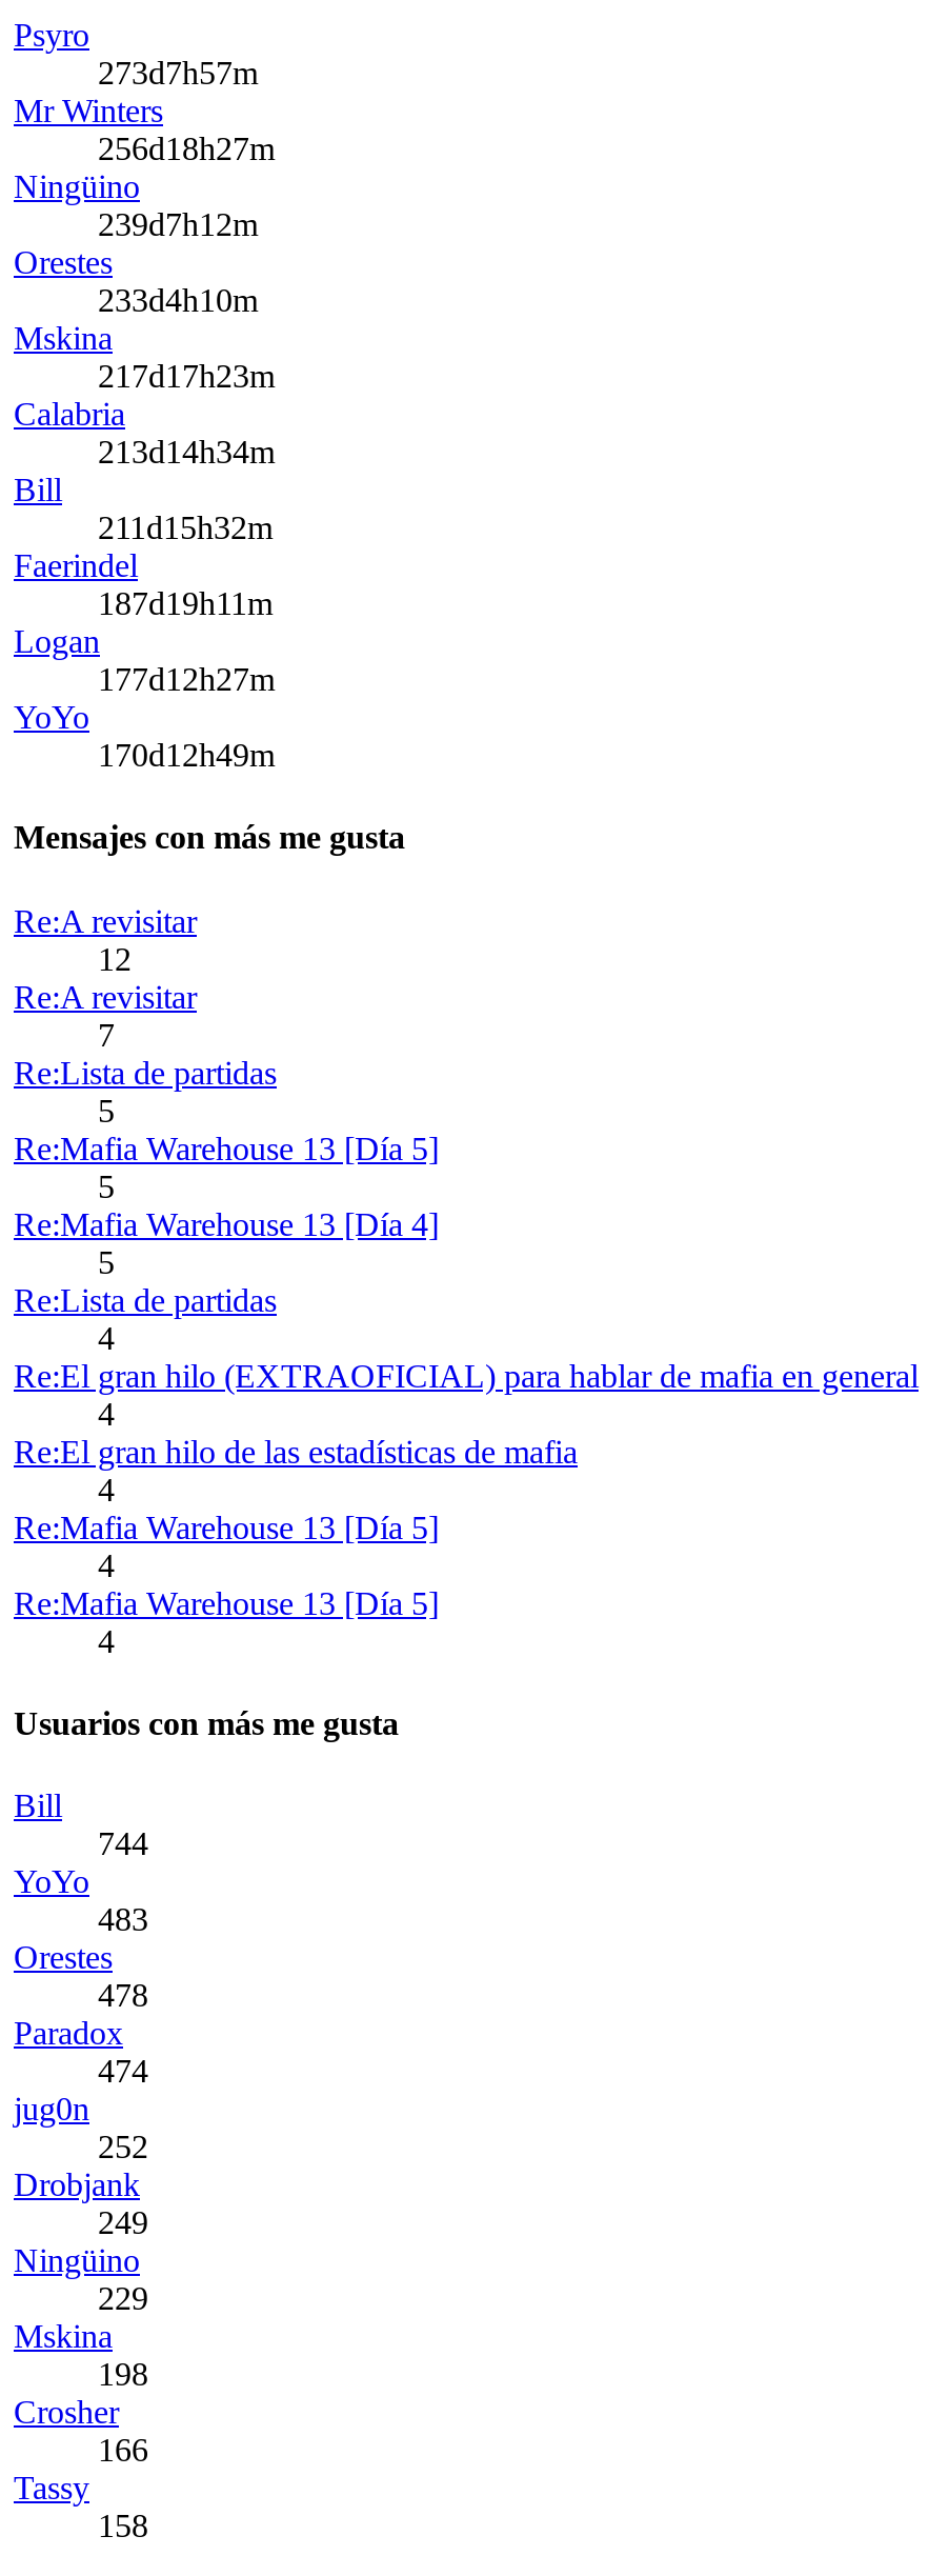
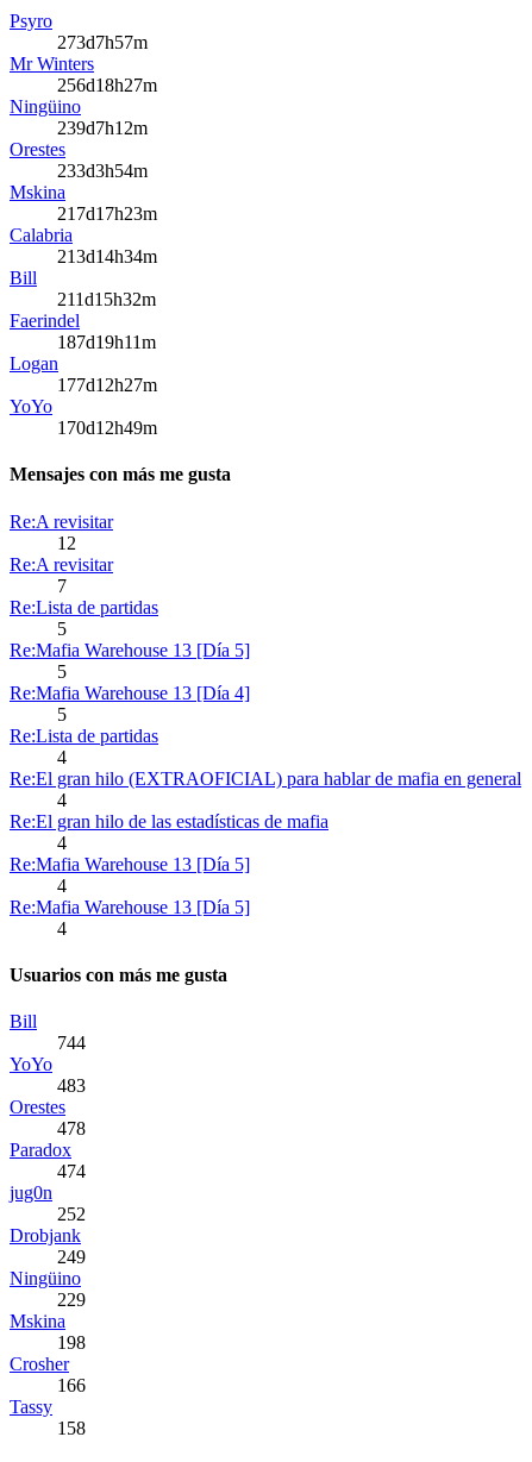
[98,282,258,318] 233d4h10m -> [57,161,148,181] 233d3h54m

